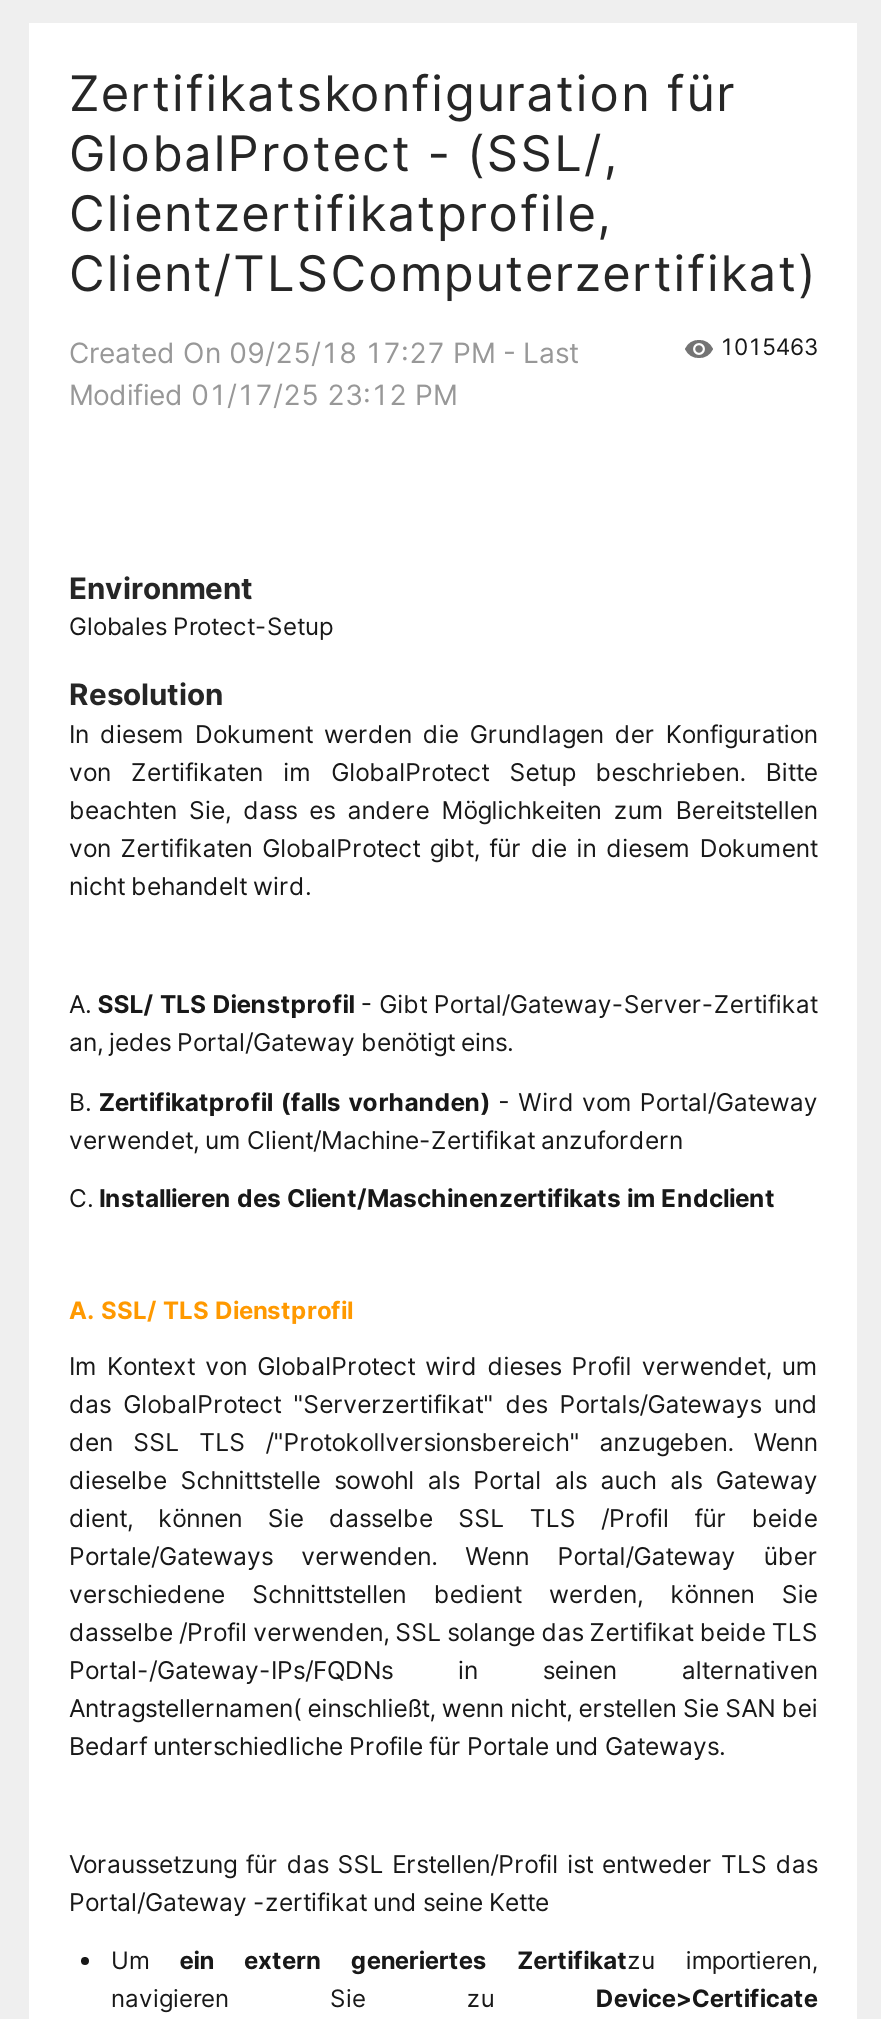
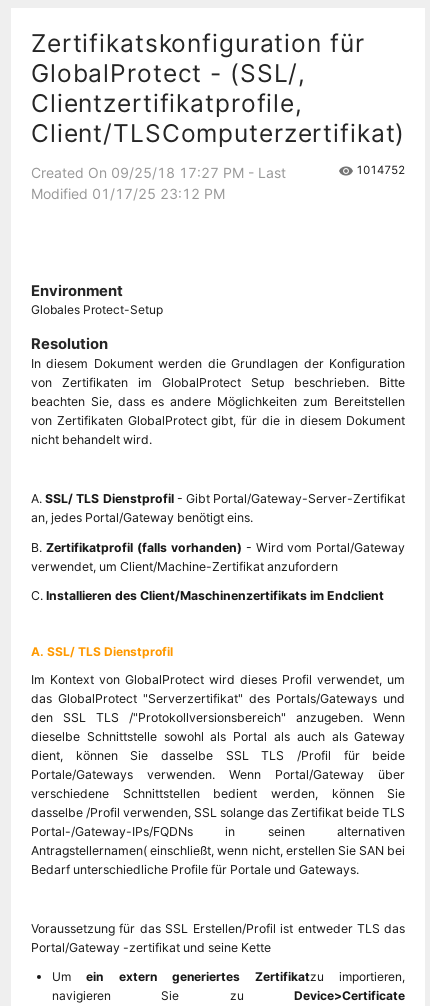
[720,333,818,361] 1015463 -> [356,163,405,177] 1014752

